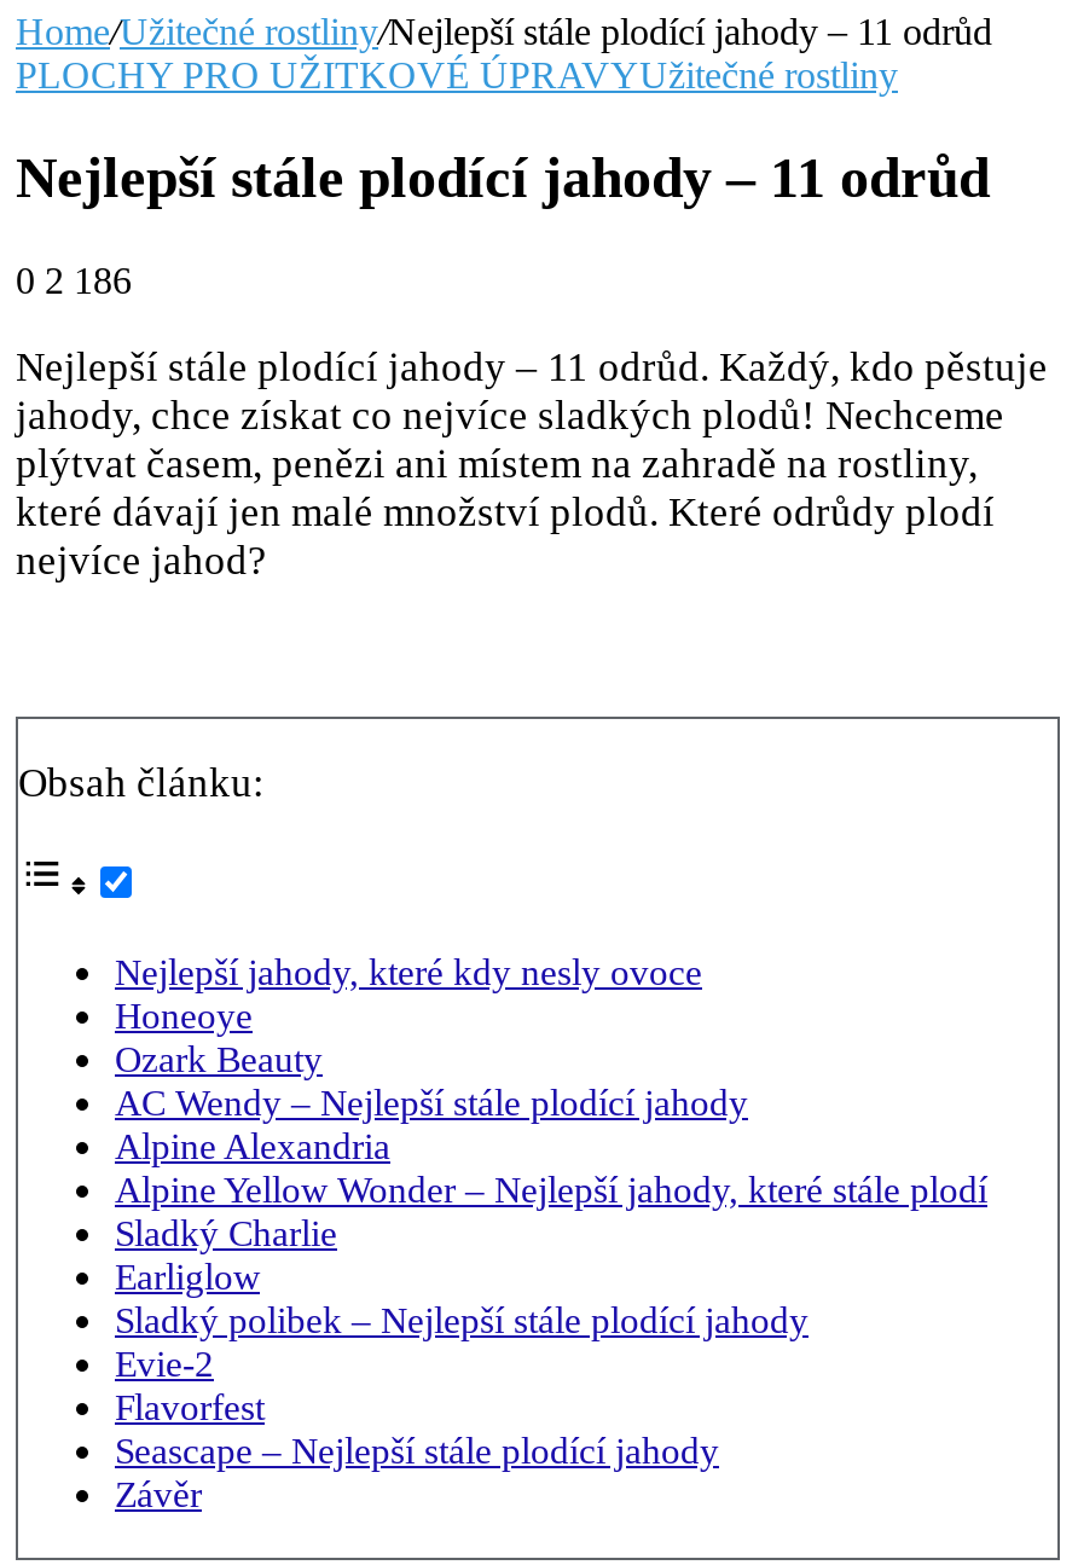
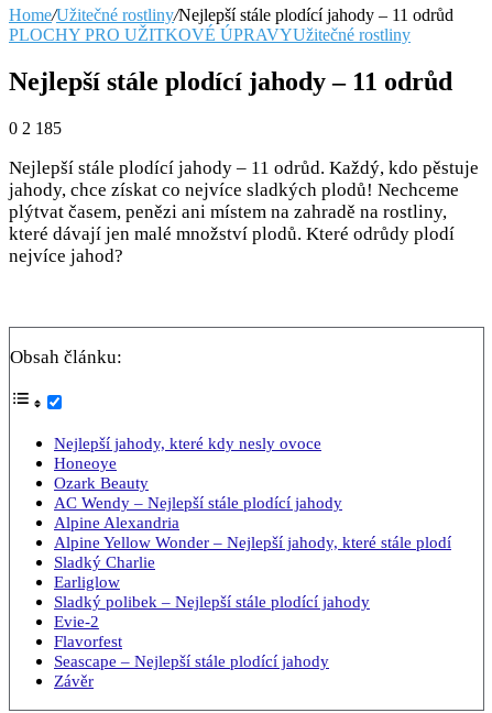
[16,259,132,300] 0 2 186 -> [9,119,62,137] 0 2 185

